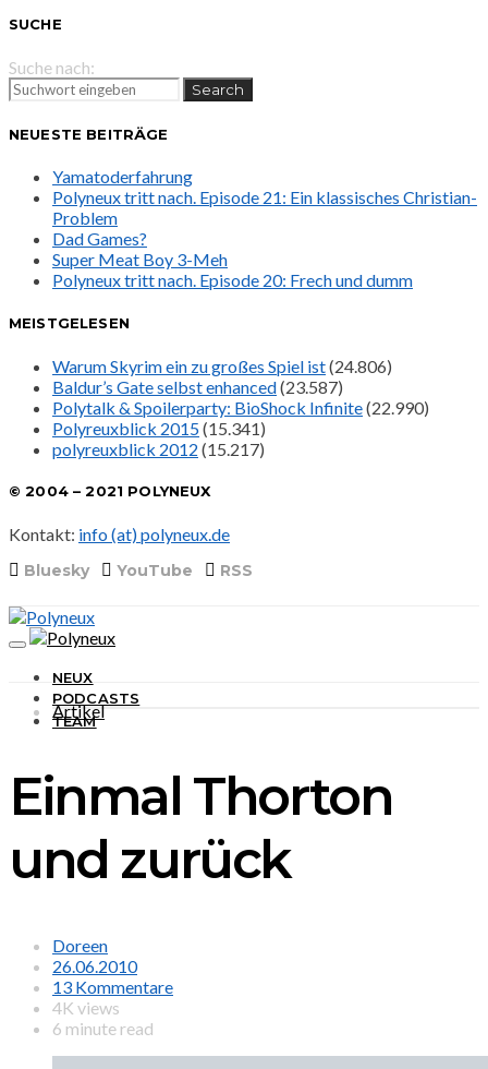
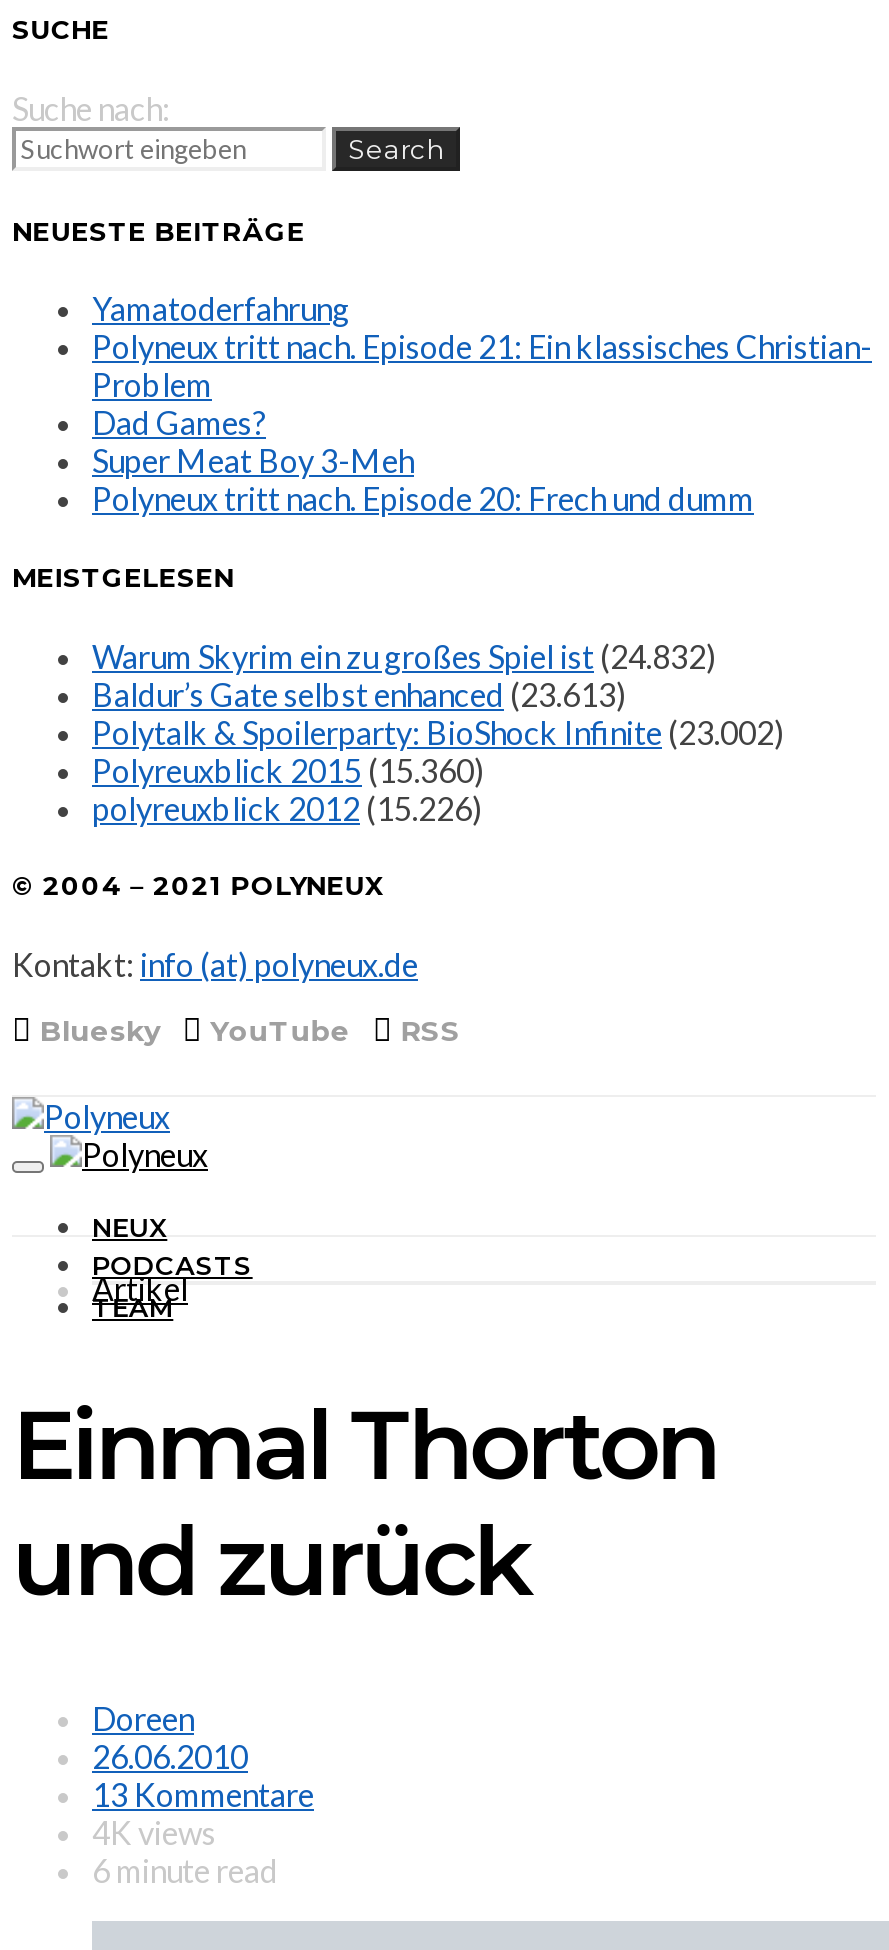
[52,355,392,376] Warum Skyrim ein zu großes Spiel ist (24.806) -> [92,636,716,674] Warum Skyrim ein zu großes Spiel ist (24.832)
[52,376,343,397] Baldur’s Gate selbst enhanced (23.587) -> [92,674,626,712] Baldur’s Gate selbst enhanced (23.613)
[52,397,429,417] Polytalk & Spoilerparty: BioShock Infinite (22.990) -> [92,712,784,750] Polytalk & Spoilerparty: BioShock Infinite (23.002)
[52,417,266,438] Polyreuxblick 2015 (15.341) -> [92,750,484,788] Polyreuxblick 2015 (15.360)
[52,438,265,459] polyreuxblick 2012 (15.217) -> [92,788,482,826] polyreuxblick 2012 (15.226)

